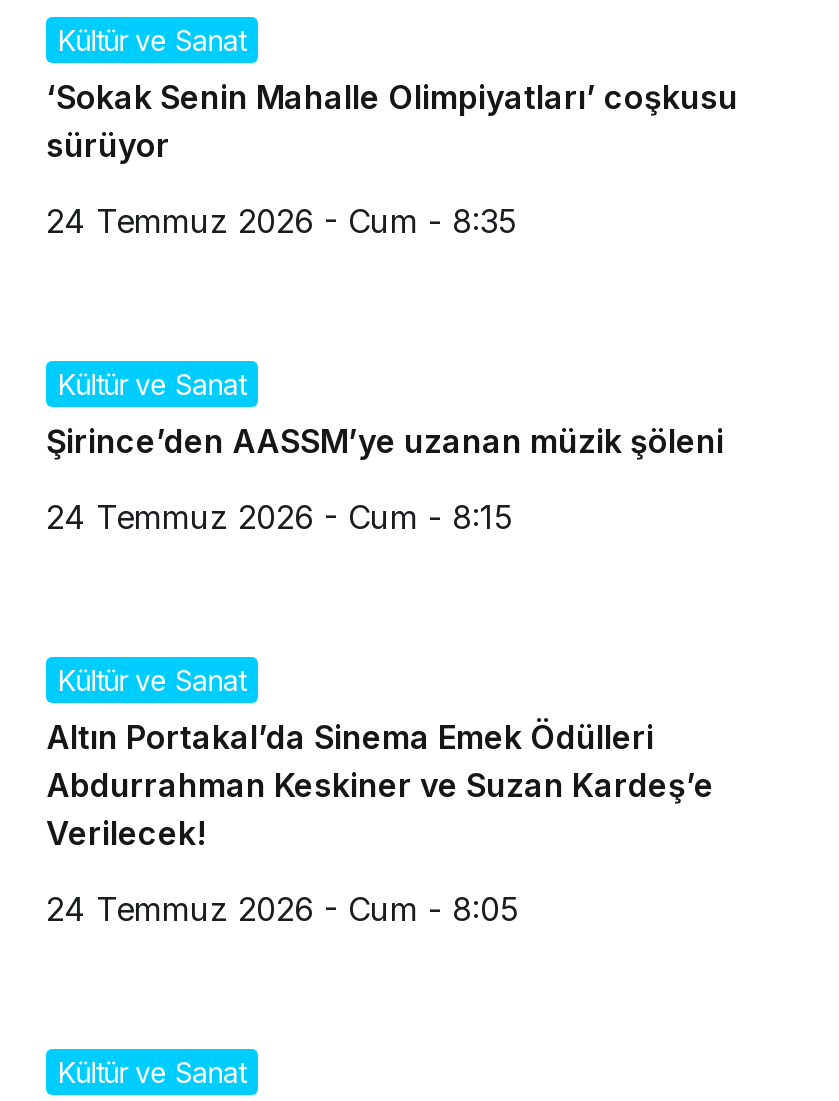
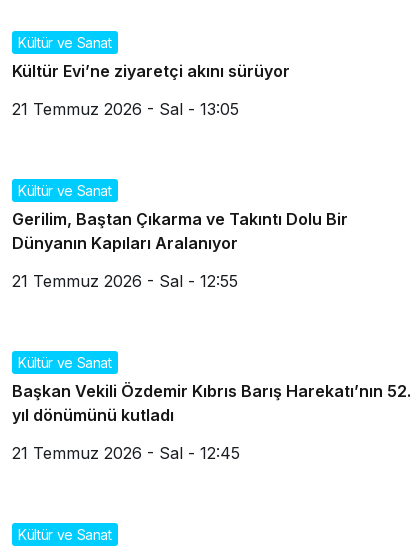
[46,78,738,166] ‘Sokak Senin Mahalle Olimpiyatları’ coşkusu | sürüyor -> [12,61,290,81] Kültür Evi’ne ziyaretçi akını sürüyor
[46,202,516,242] 24 Temmuz 2026 - Cum - 8:35 -> [12,99,239,119] 21 Temmuz 2026 - Sal - 13:05
[46,422,724,462] Şirince’den AASSM’ye uzanan müzik şöleni -> [12,209,348,253] Gerilim, Baştan Çıkarma ve Takıntı Dolu Bir | Dünyanın Kapıları Aralanıyor
[46,498,512,538] 24 Temmuz 2026 - Cum - 8:15 -> [12,271,238,291] 21 Temmuz 2026 - Sal - 12:55
[46,718,714,854] Altın Portakal’da Sinema Emek Ödülleri | Abdurrahman Keskiner ve Suzan Kardeş’e | Verilecek! -> [12,381,411,425] Başkan Vekili Özdemir Kıbrıs Barış Harekatı’nın 52. | yıl dönümünü kutladı
[46,890,518,930] 24 Temmuz 2026 - Cum - 8:05 -> [12,443,240,463] 21 Temmuz 2026 - Sal - 12:45

